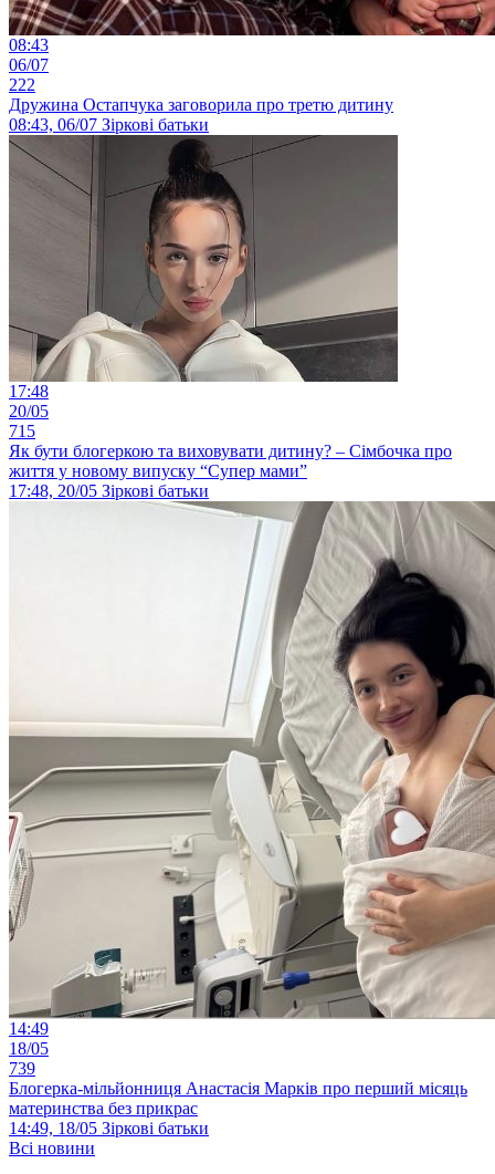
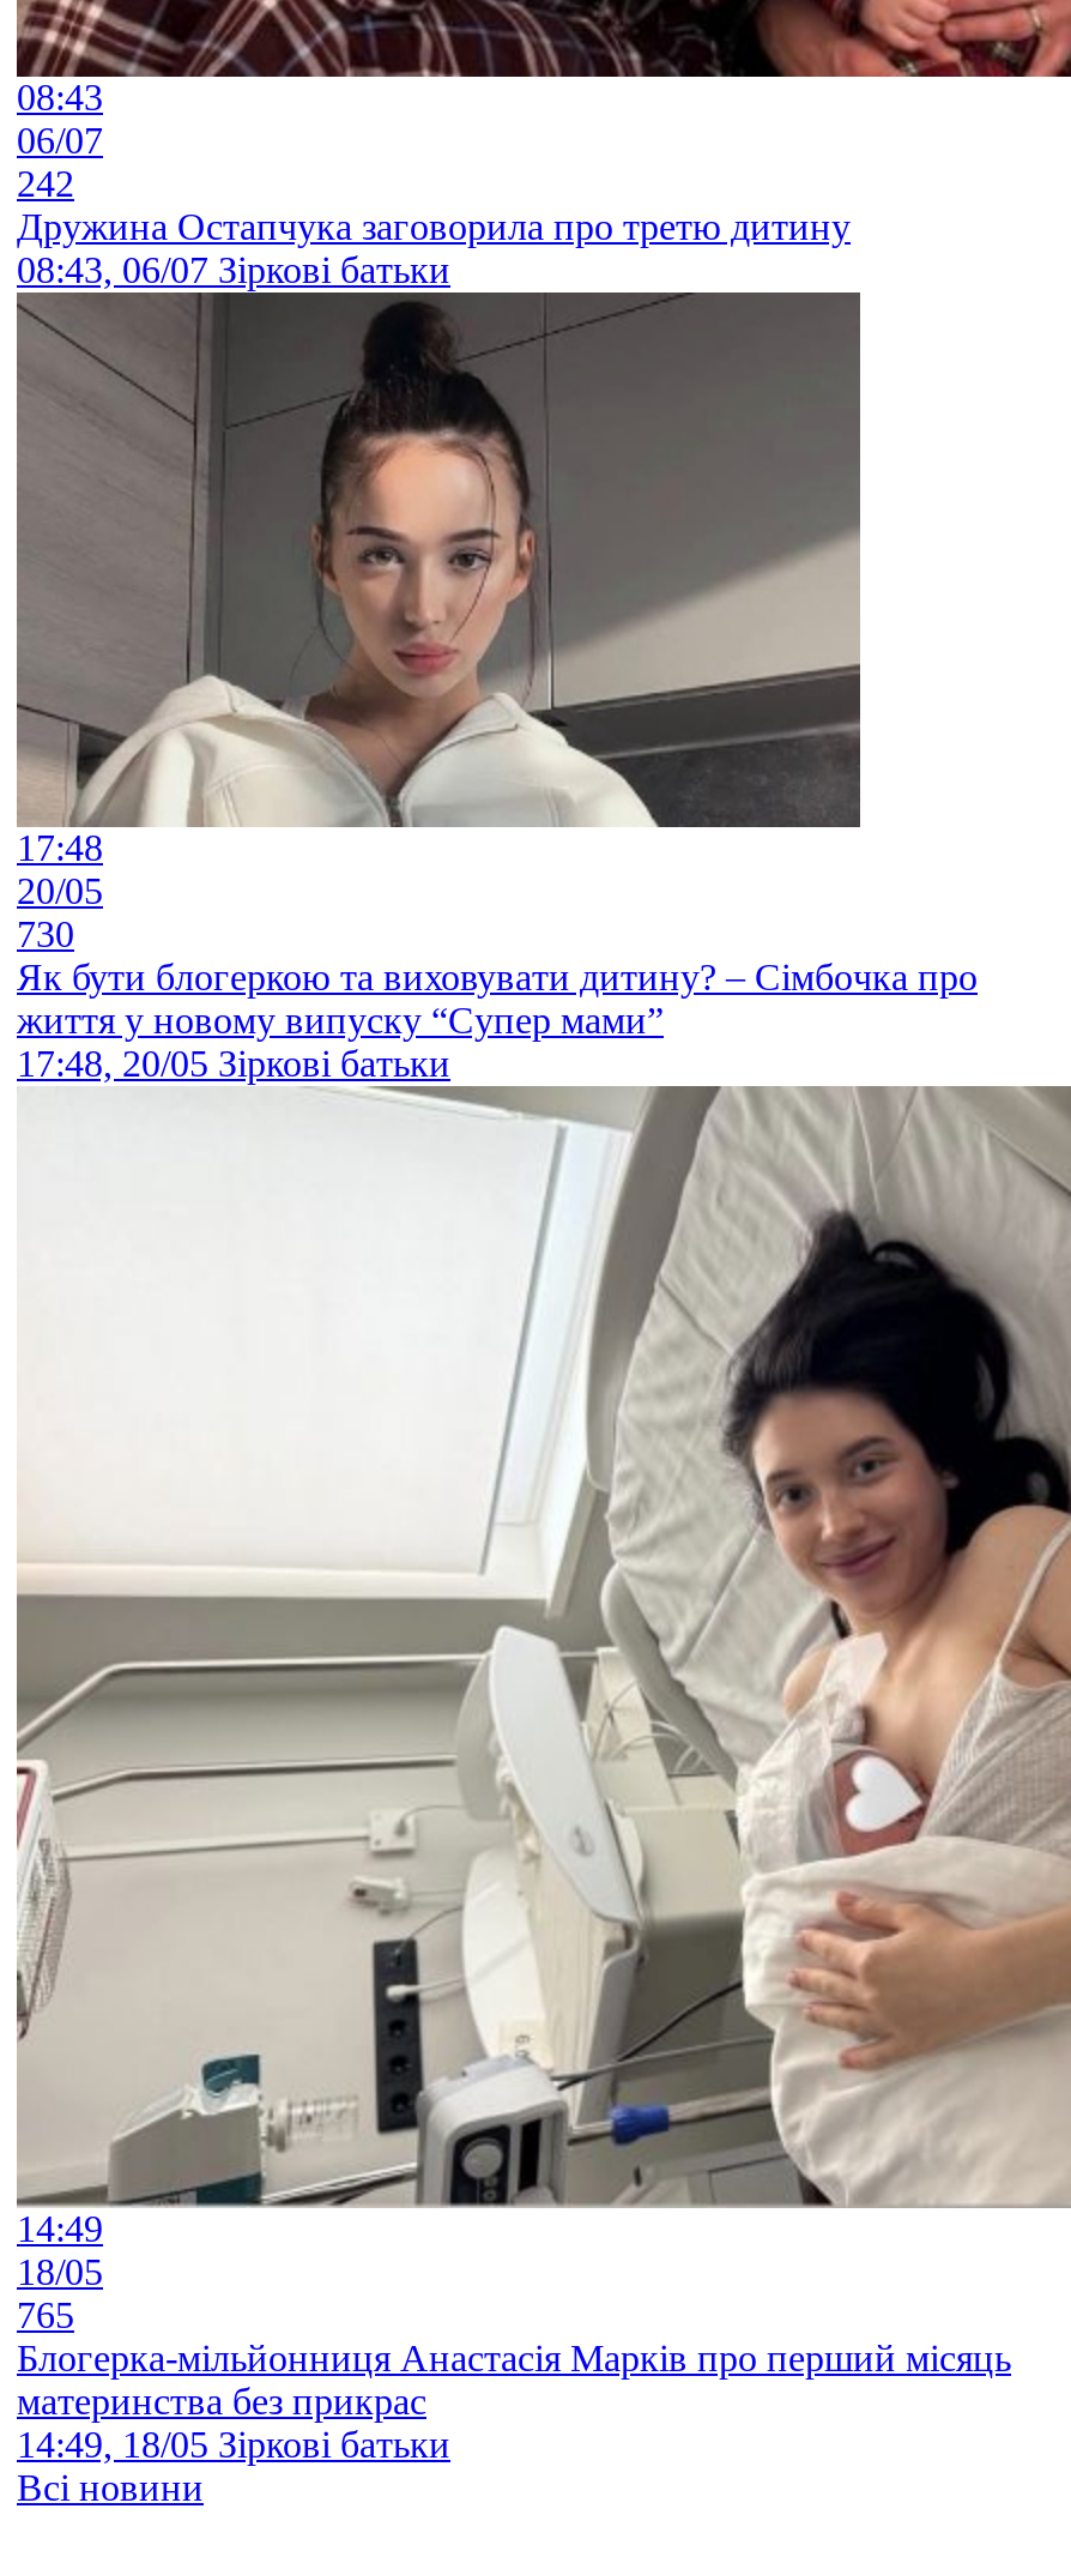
[9,76,35,94] 222 -> [17,164,74,205] 242
[9,422,35,441] 715 -> [17,914,74,955] 730
[9,1059,35,1078] 739 -> [17,2295,74,2336] 765

